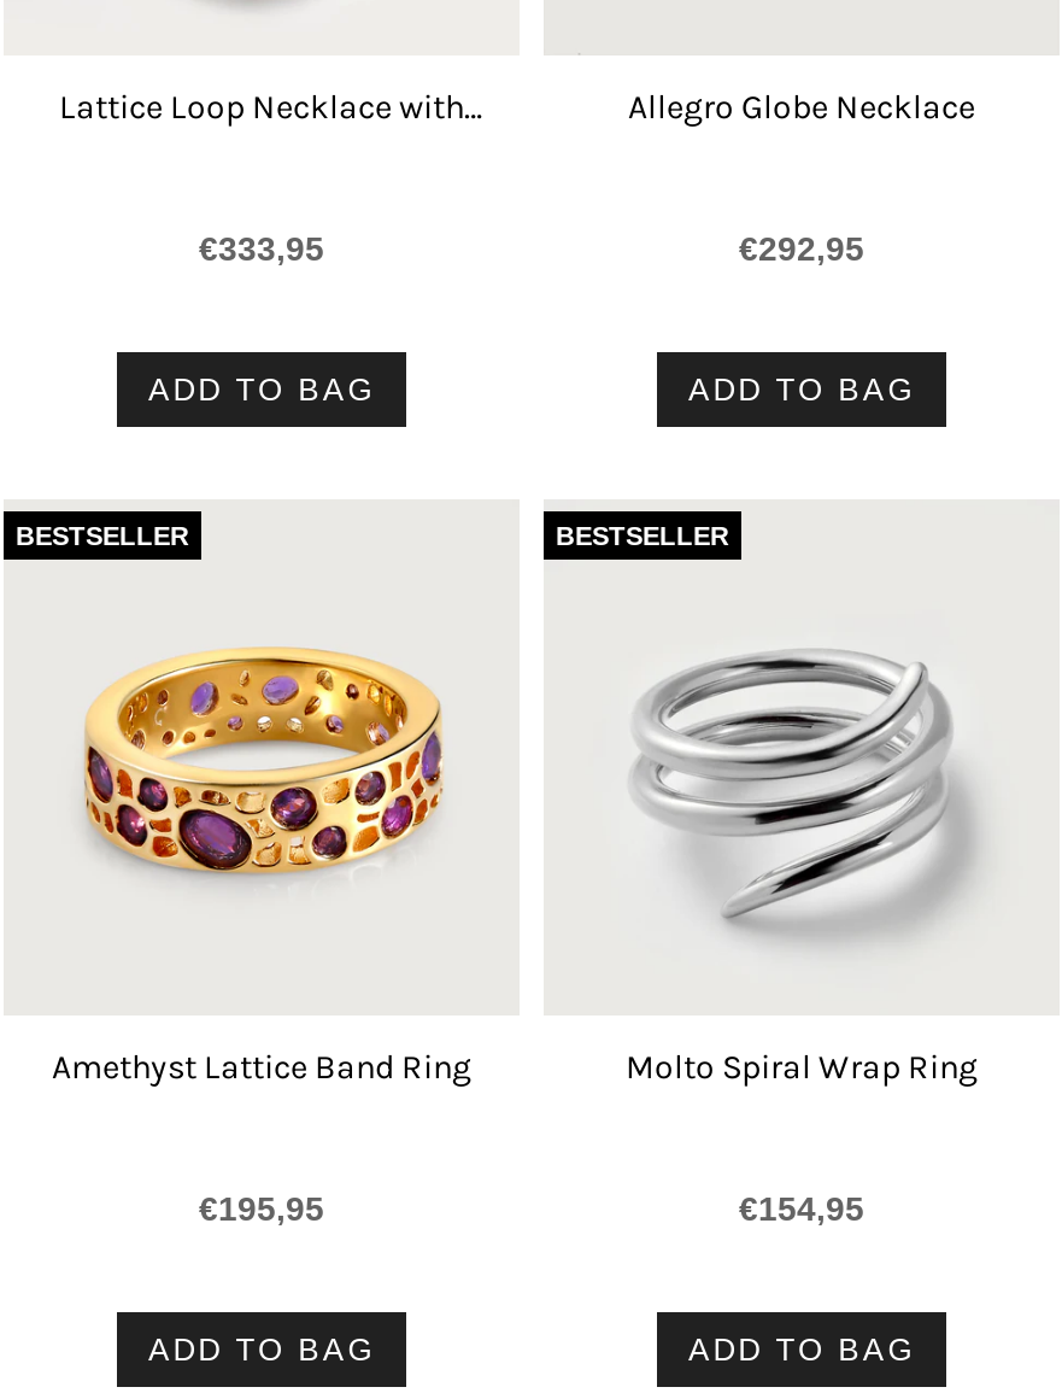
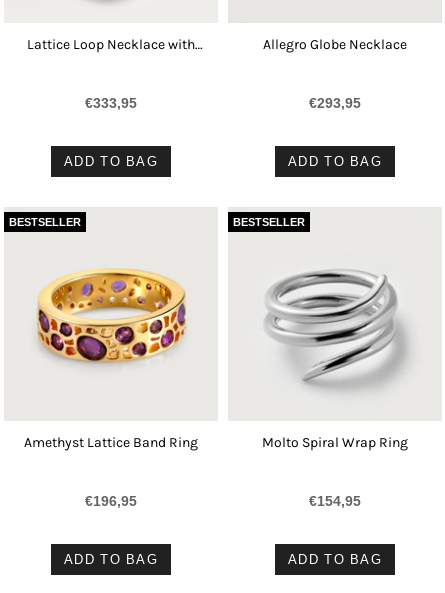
[739,229,864,268] €292,95 -> [309,95,361,111] €293,95
[199,1189,324,1228] €195,95 -> [85,493,137,509] €196,95

